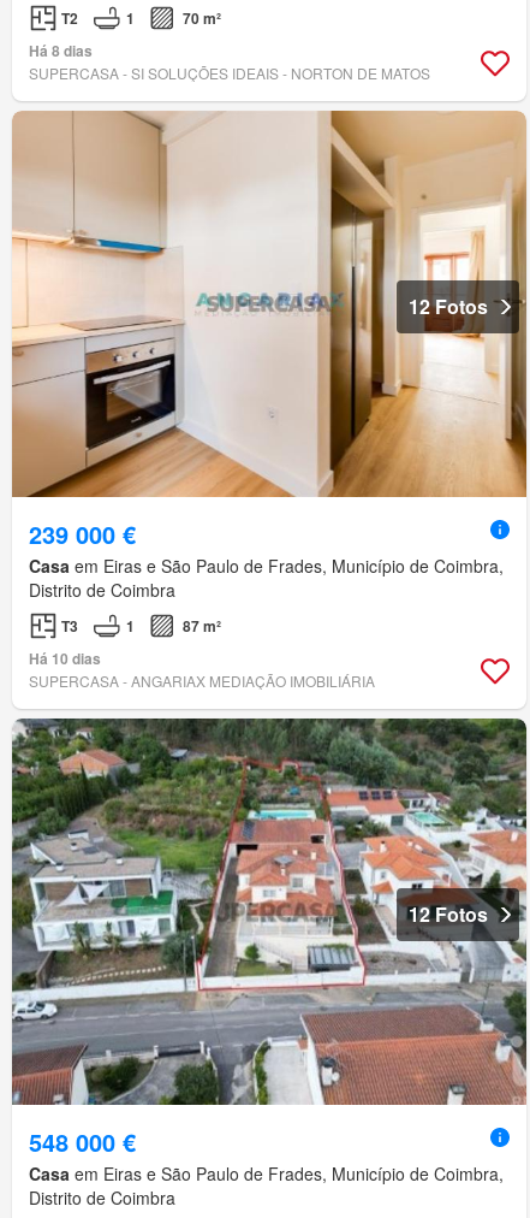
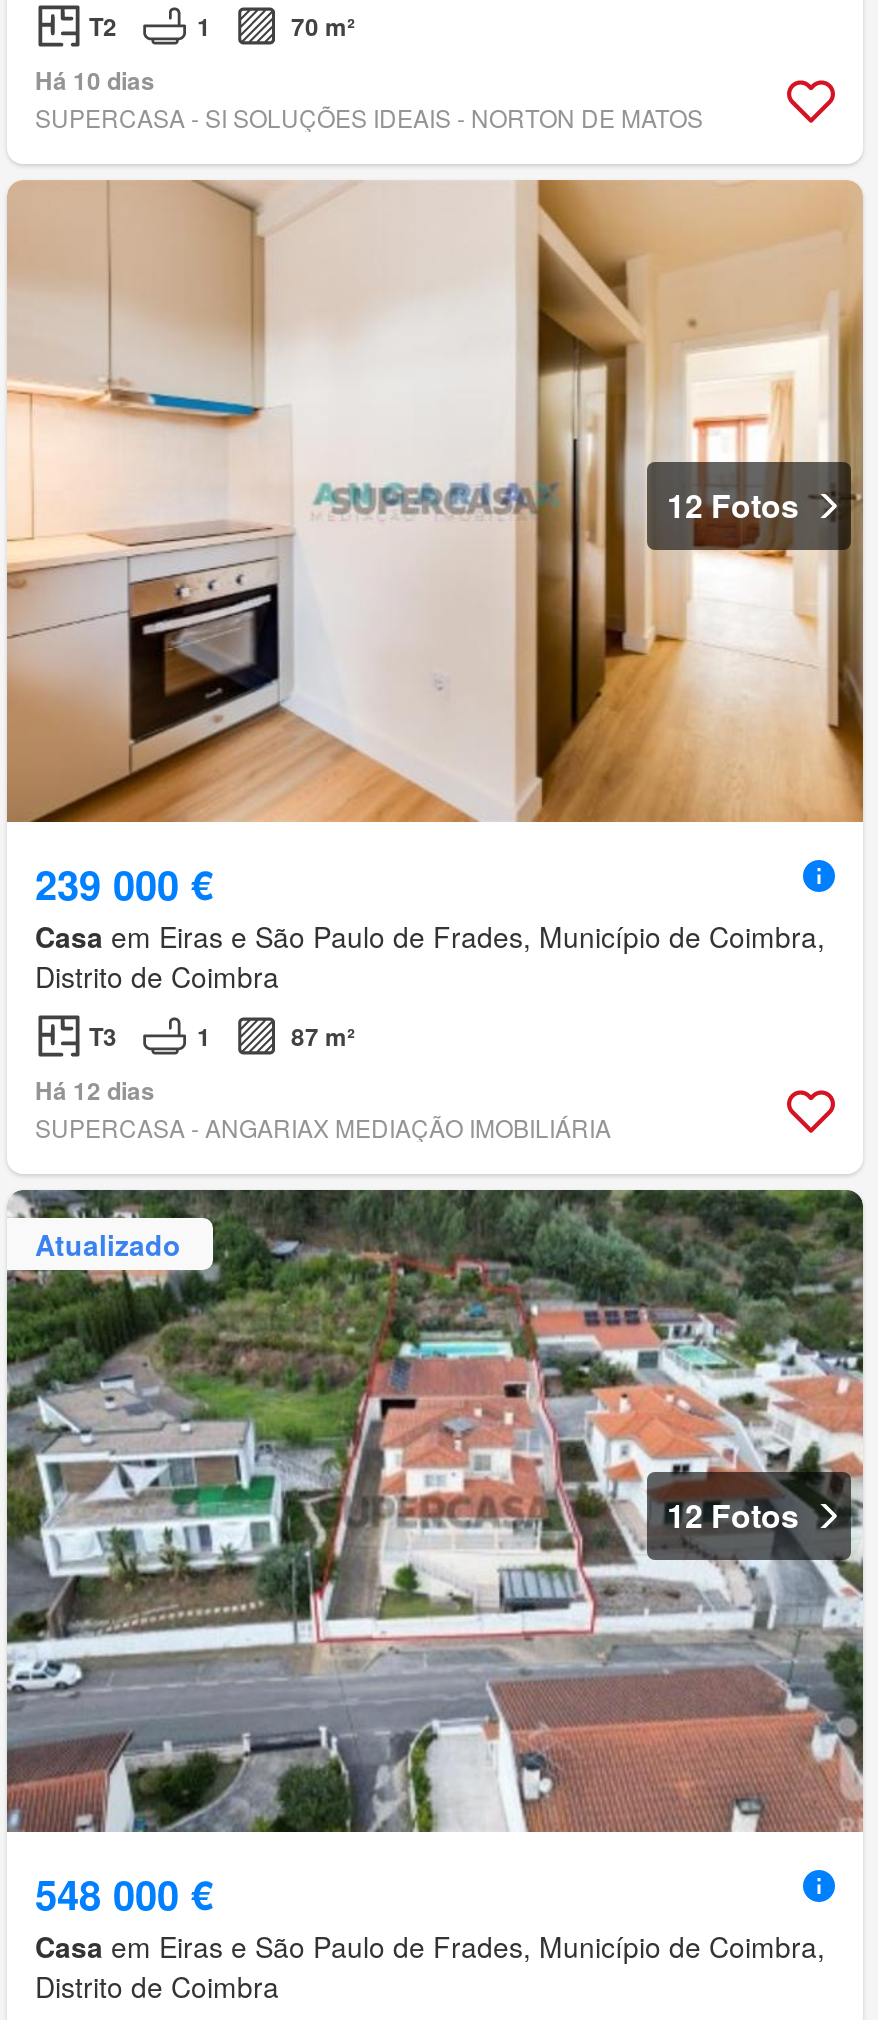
[29,40,93,62] Há 8 dias -> [35,62,155,98] Há 10 dias
[29,648,101,669] Há 10 dias -> [35,1072,155,1108] Há 12 dias
none -> [35,1223,181,1263] Atualizado

